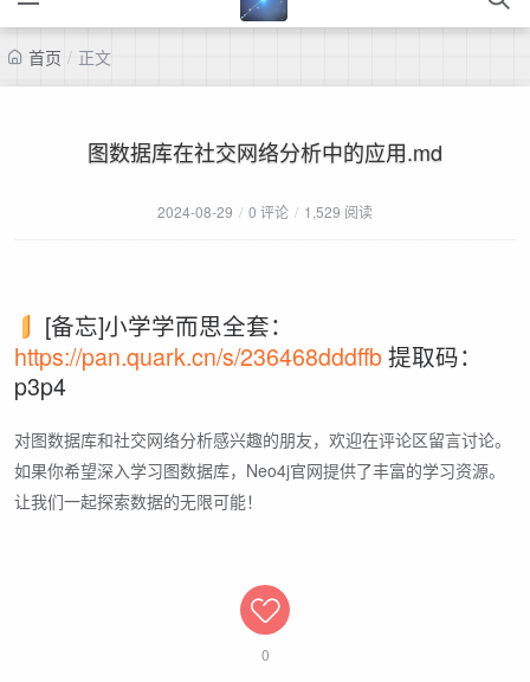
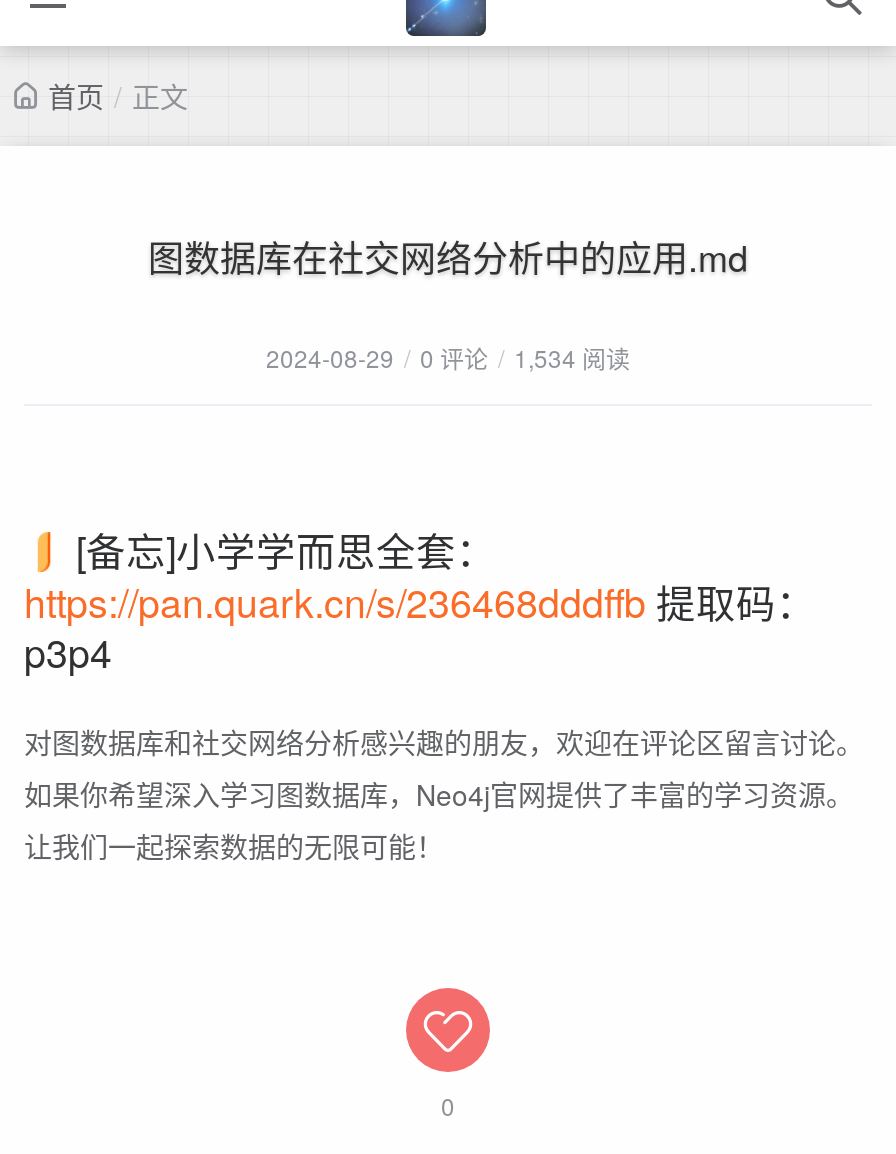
[157,201,373,221] 2024-08-29 / 0 评论 / 1,529 阅读 -> [266,340,630,374] 2024-08-29 / 0 评论 / 1,534 阅读

